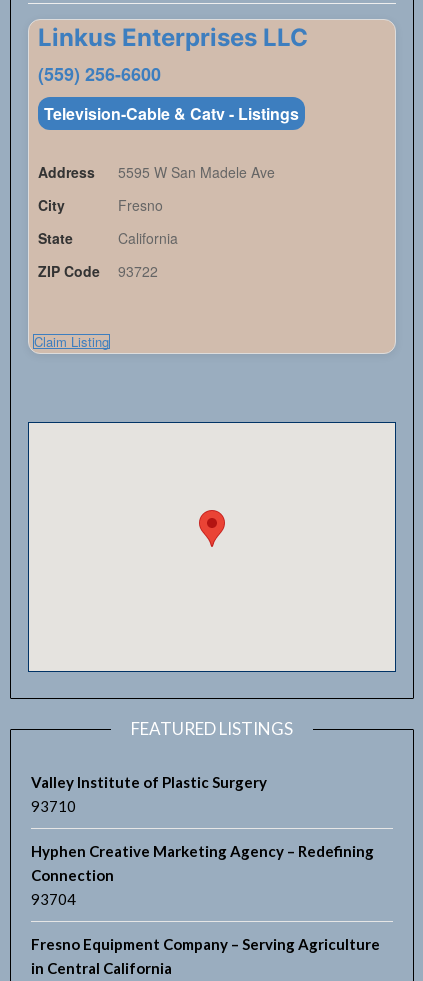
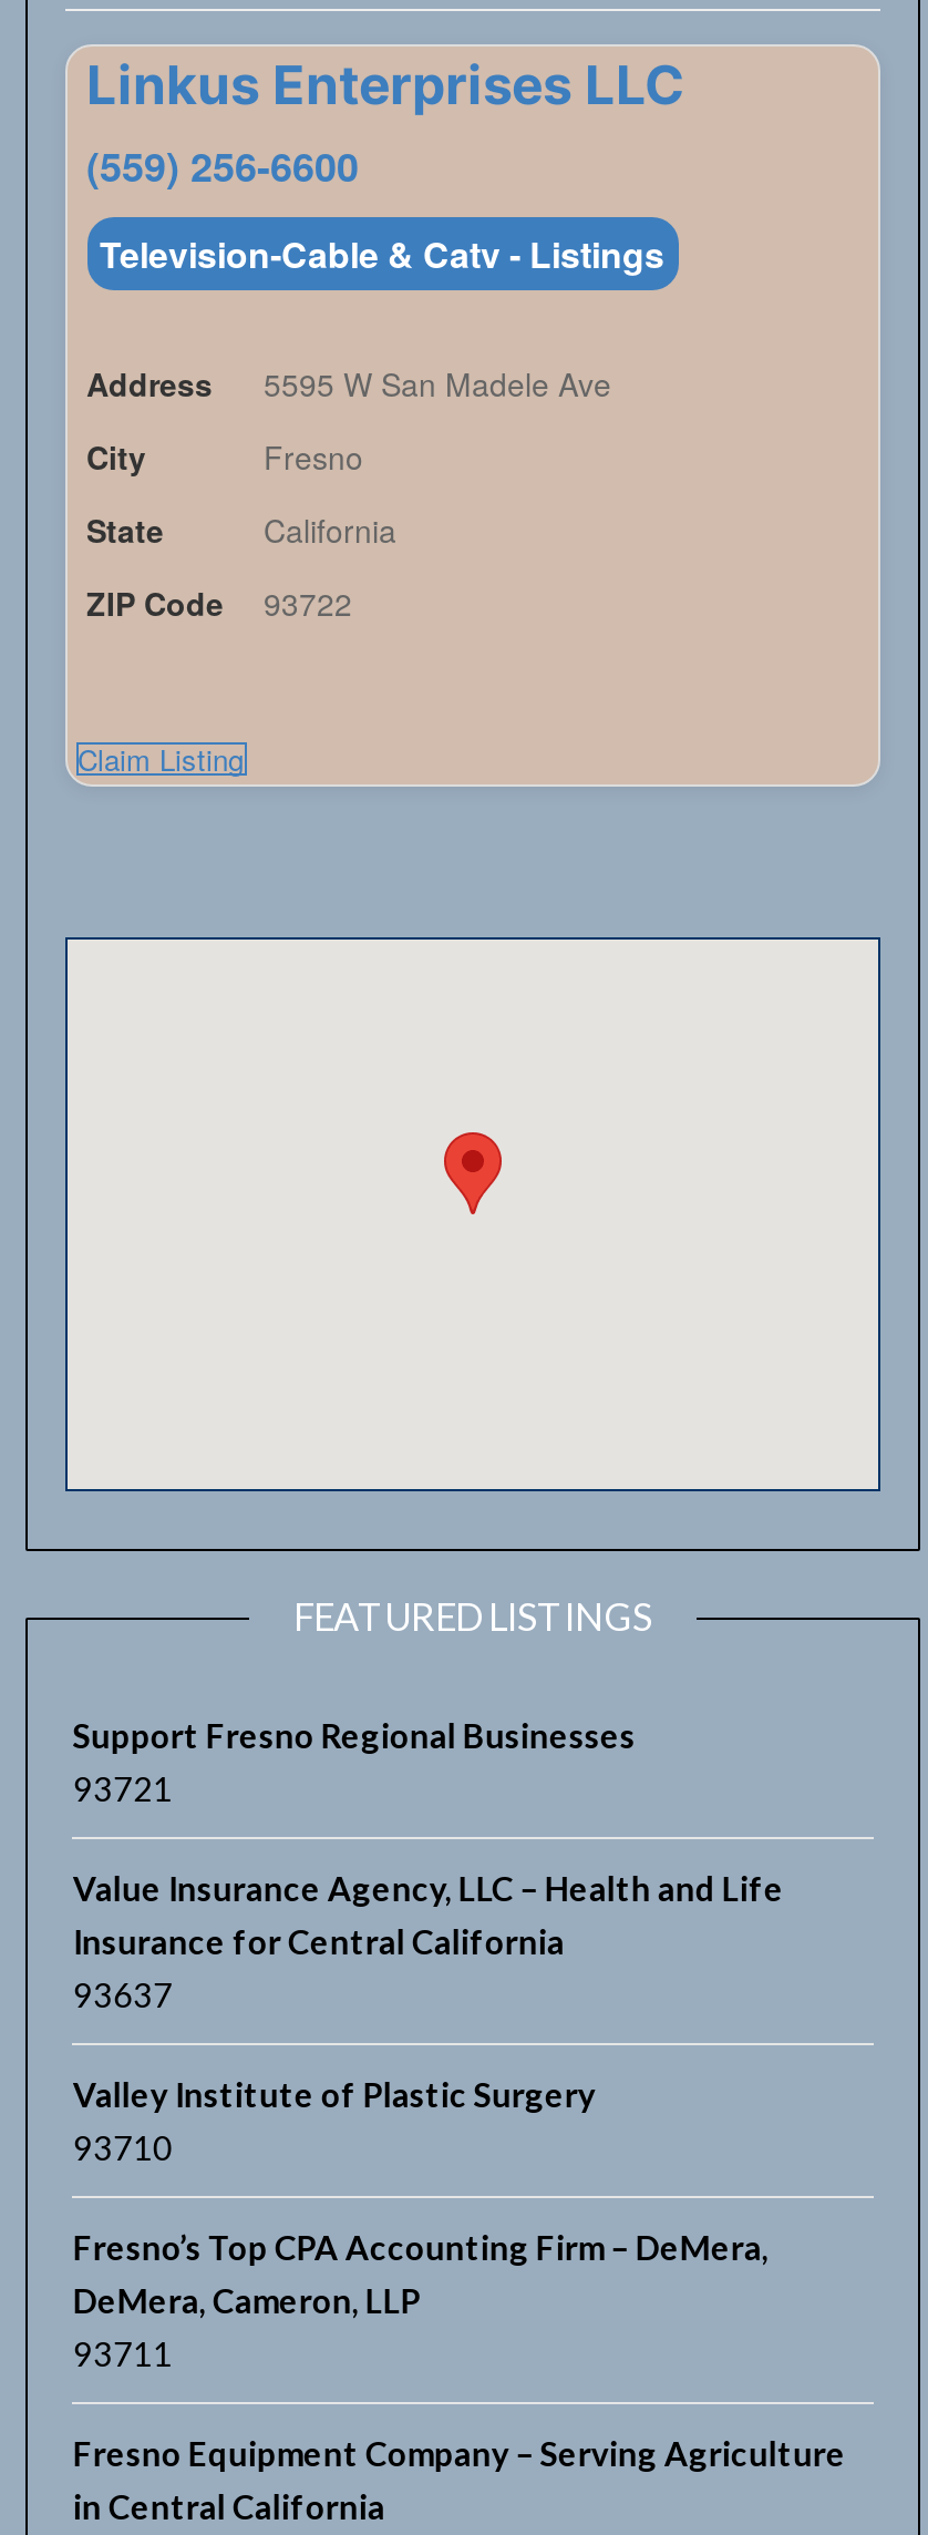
none -> [73,1716,784,2015] Support Fresno Regional Businesses | 93721 | Value Insurance Agency, LLC – Health and Life | Insurance for Central California | 93637
[31,842,374,908] Hyphen Creative Marketing Agency – Redefining | Connection | 93704 -> [73,2227,768,2374] Fresno’s Top CPA Accounting Firm – DeMera, | DeMera, Cameron, LLP | 93711

